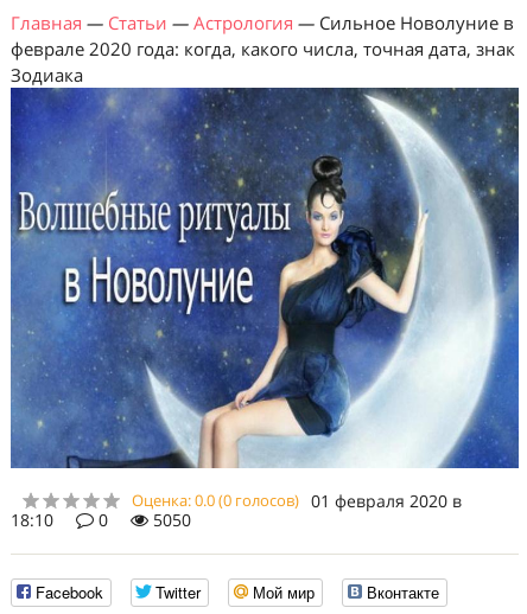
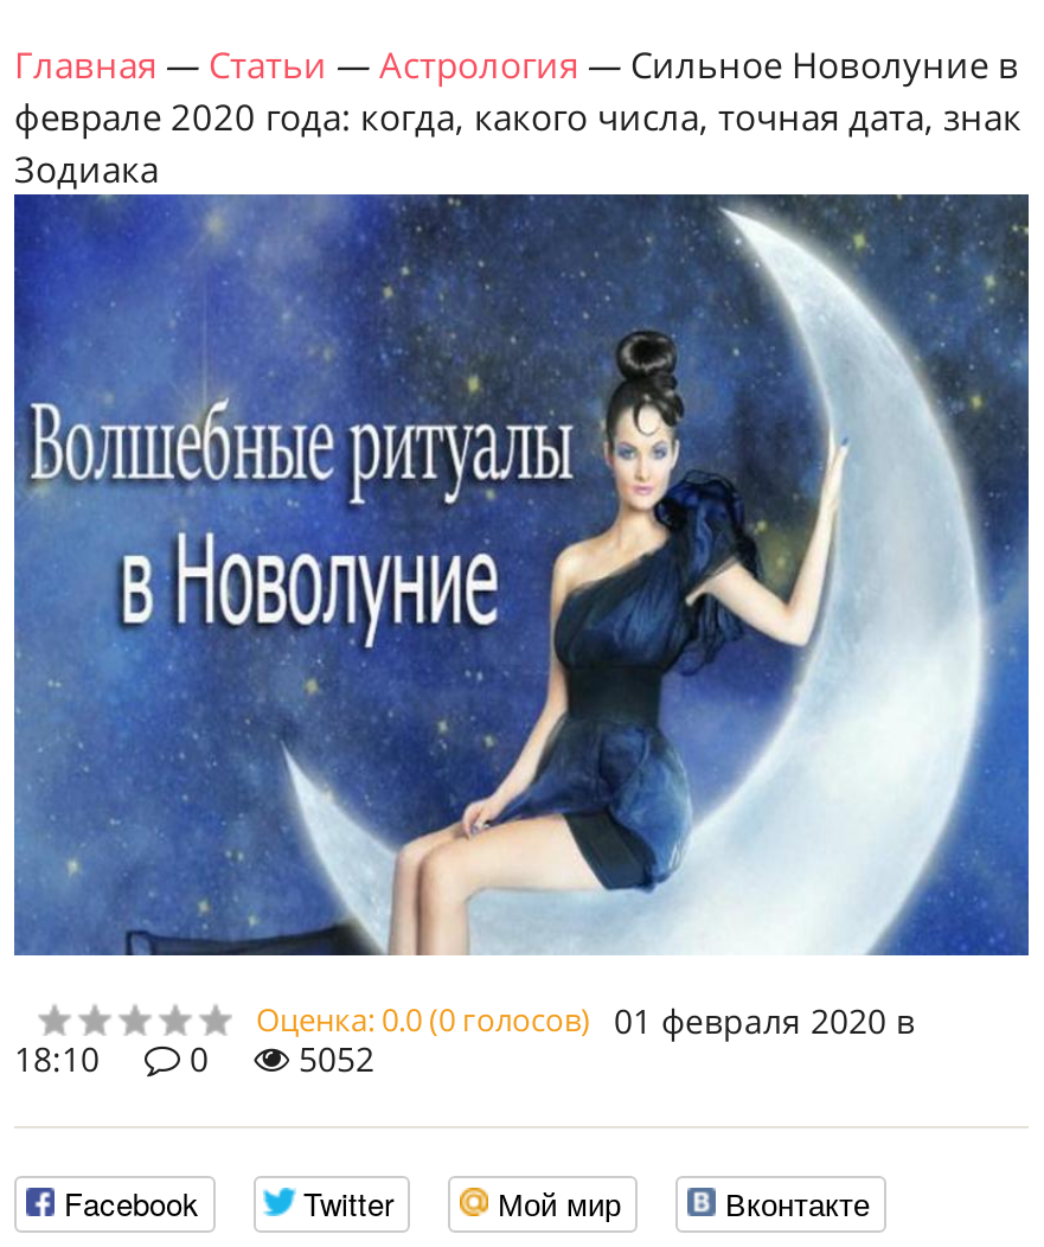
[11,509,191,531] 18:10 0 5050 -> [14,1036,374,1081] 18:10 0 5052

